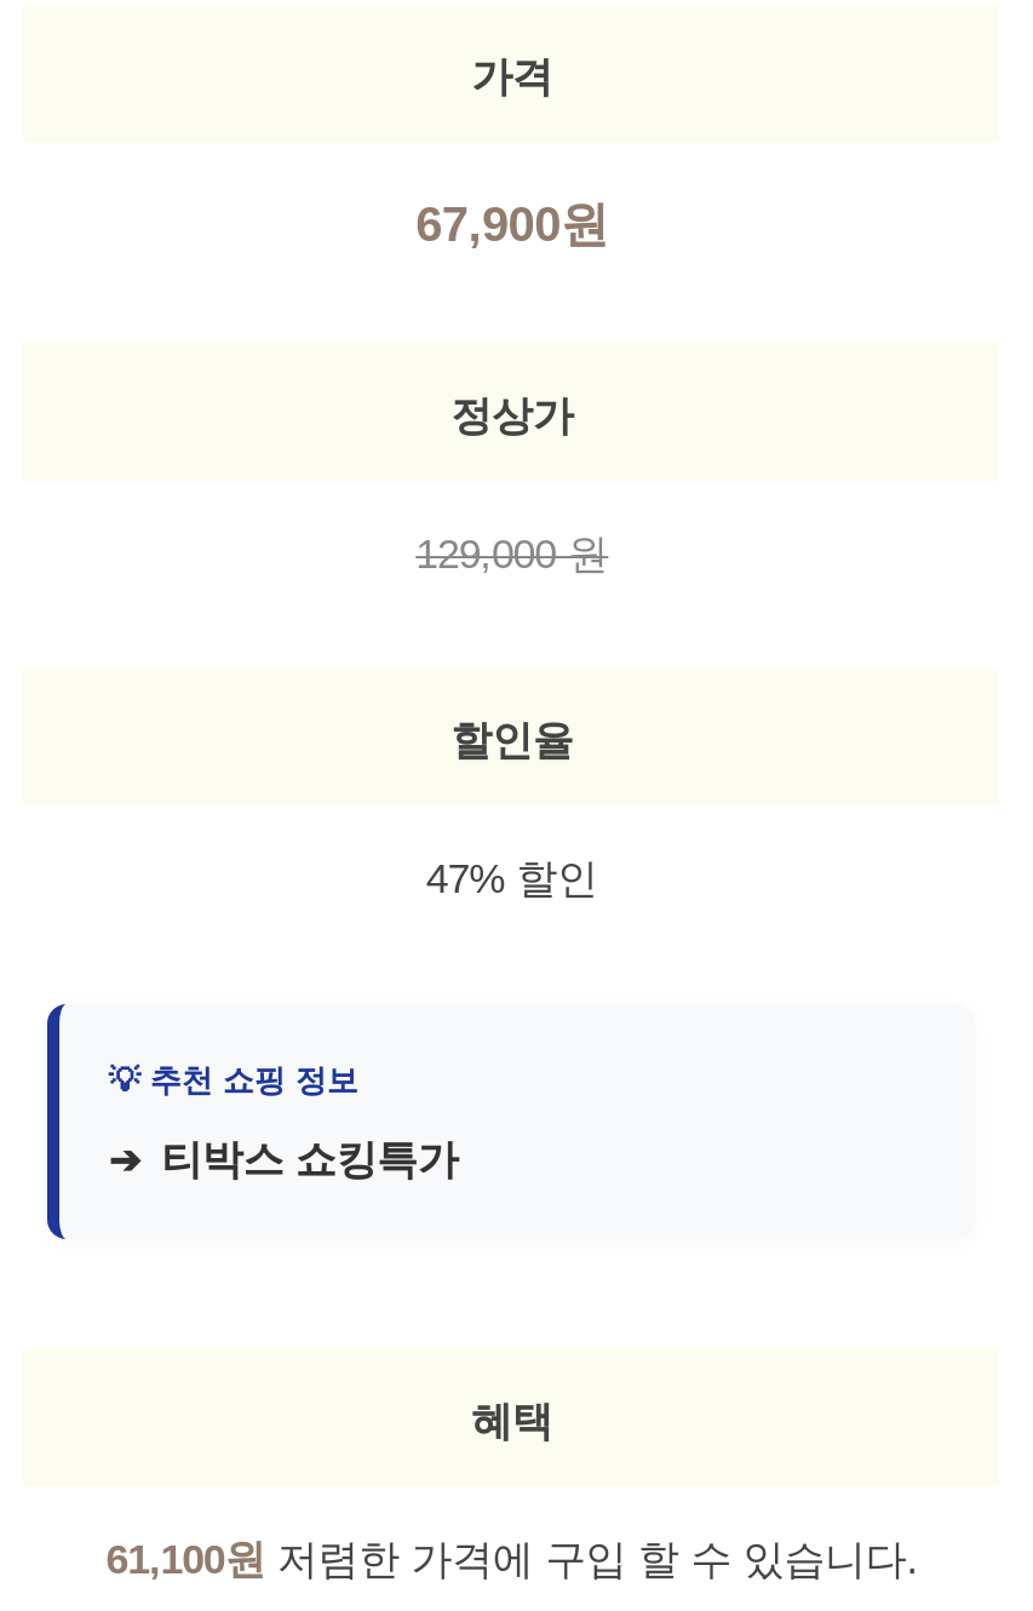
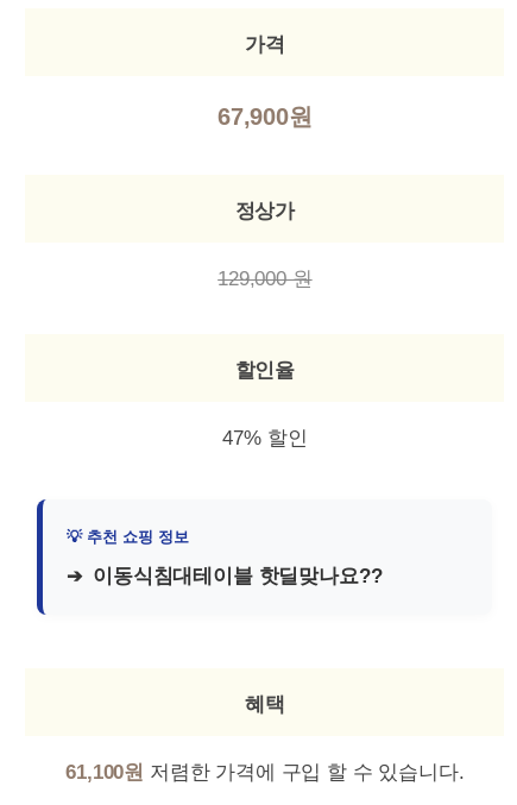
[161,1137,458,1183] 티박스 쇼킹특가 -> [93,565,382,587] 이동식침대테이블 핫딜맞나요??

